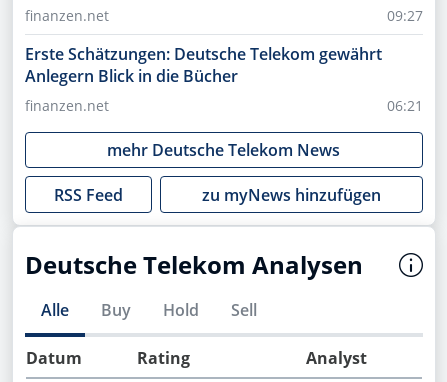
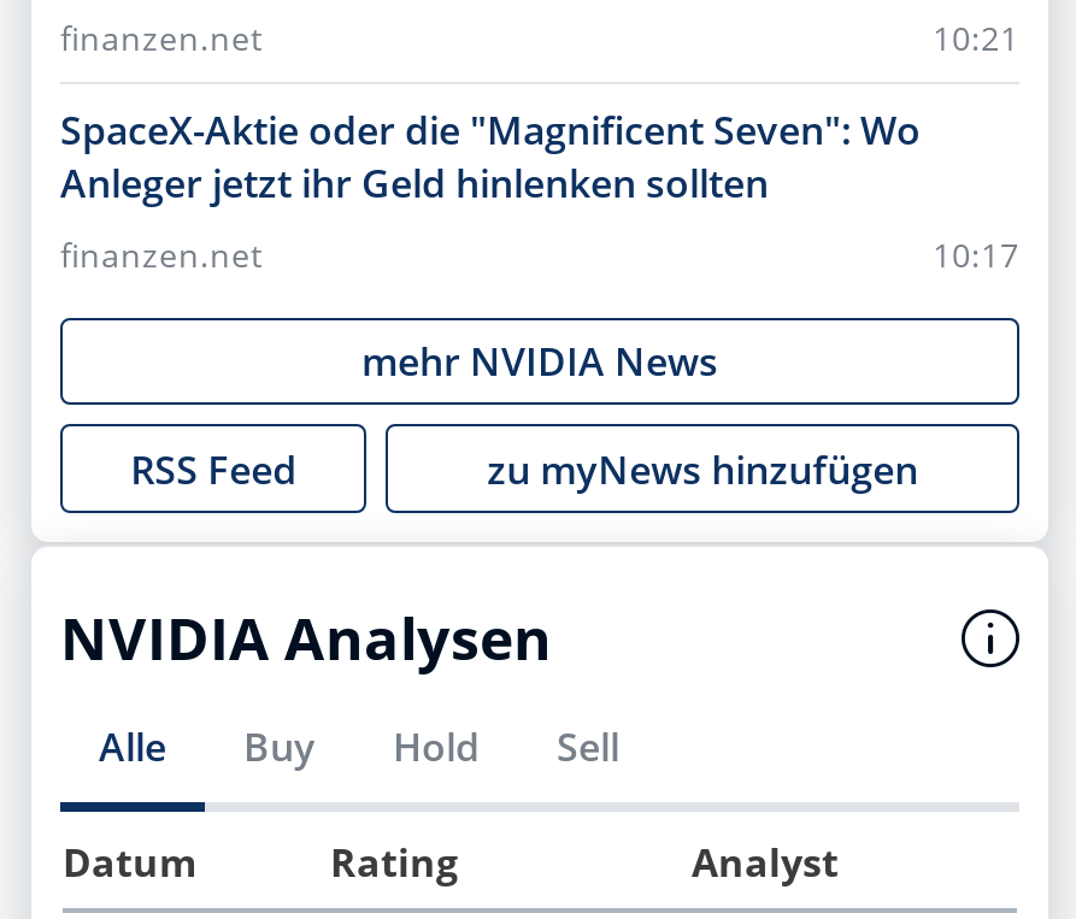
[387,6,423,25] 09:27 -> [933,14,1019,60] 10:21
[25,43,382,87] Erste Schätzungen: Deutsche Telekom gewährt | Anlegern Blick in die Bücher -> [60,103,921,209] SpaceX-Aktie oder die "Magnificent Seven": Wo | Anleger jetzt ihr Geld hinlenken sollten
[387,96,423,115] 06:21 -> [933,231,1019,277] 10:17
[107,139,340,161] mehr Deutsche Telekom News -> [361,335,718,388] mehr NVIDIA News
[25,248,363,281] Deutsche Telekom Analysen -> [60,597,552,677] NVIDIA Analysen

